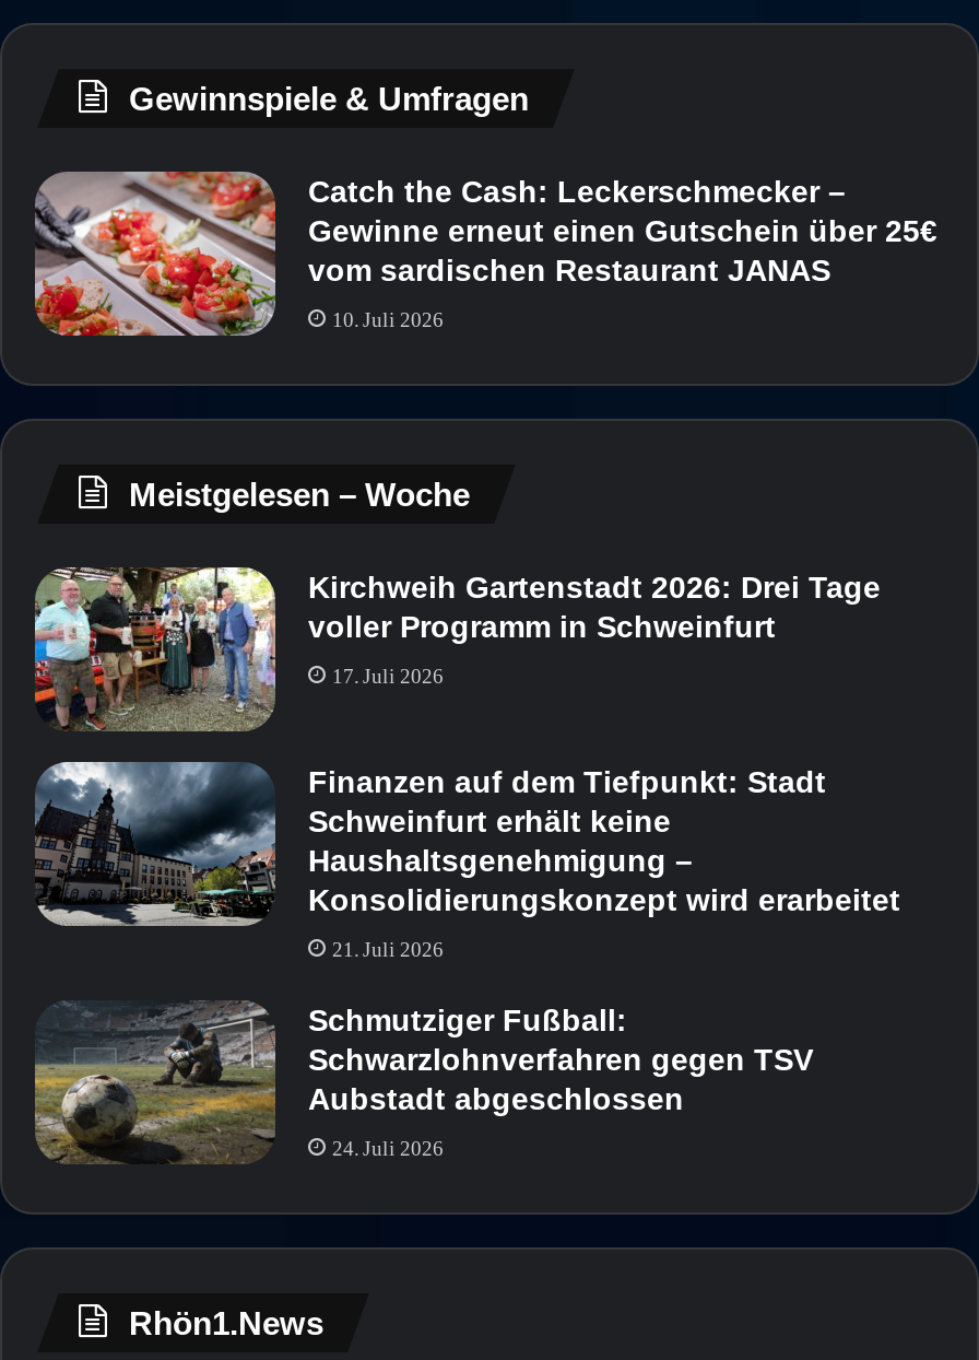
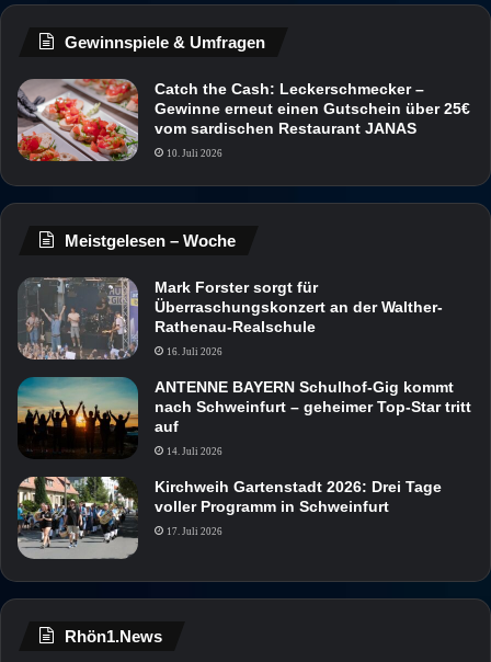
none -> [155,278,471,457] Mark Forster sorgt für | Überraschungskonzert an der Walther- | Rathenau-Realschule | 16. Juli 2026 | ANTENNE BAYERN Schulhof-Gig kommt | nach Schweinfurt – geheimer Top-Star tritt | auf | 14. Juli 2026
[33,566,278,732] [image] -> [18,277,138,361] [image]
moved [308,570,881,689] -> [155,478,442,537]: Kirchweih Gartenstadt 2026: Drei Tage | voller Programm in Schweinfurt | 17. Juli 2026
[33,759,278,929] [image] -> [16,376,138,459] [image]
[308,765,900,1161] Finanzen auf dem Tiefpunkt: Stadt | Schweinfurt erhält keine | Haushaltsgenehmigung – | Konsolidierungskonzept wird erarbeitet | 21. Juli 2026 | Schmutziger Fußball: | Schwarzlohnverfahren gegen TSV | Aubstadt abgeschlossen | 24. Juli 2026 -> none
[33,999,278,1165] [image] -> [16,476,138,560] [image]

